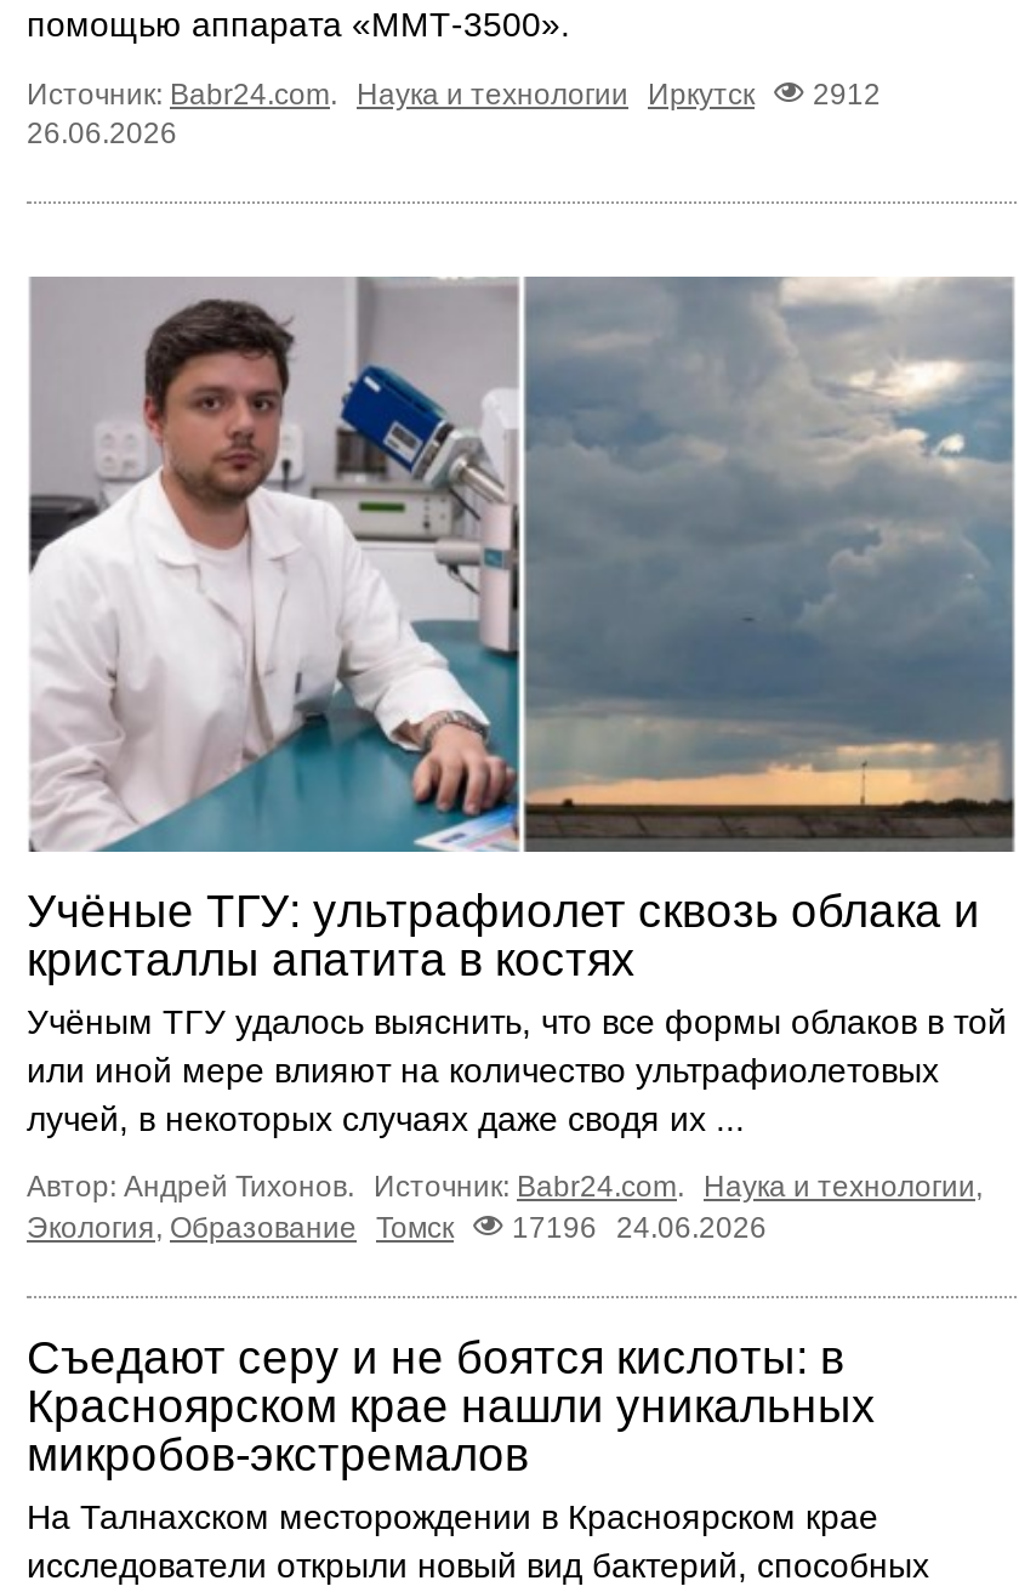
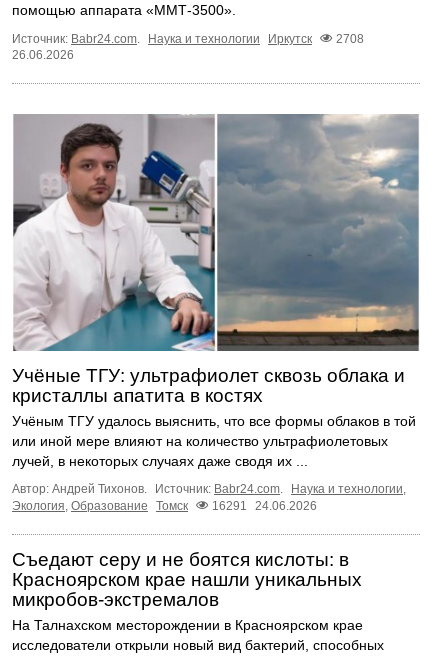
[27,78,881,112] Источник: Babr24.com. Наука и технологии Иркутск 2912 -> [12,32,364,46] Источник: Babr24.com. Наука и технологии Иркутск 2708
[27,1210,767,1244] Экология, Образование Томск 17196 24.06.2026 -> [12,499,317,513] Экология, Образование Томск 16291 24.06.2026

